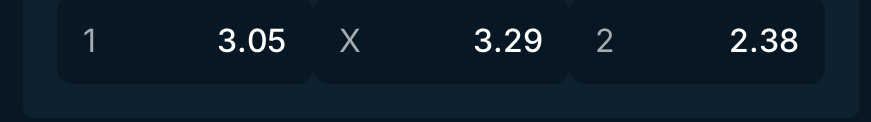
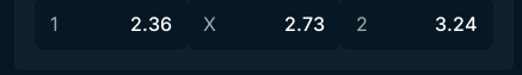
[217,20,361,60] 3.05 X -> [130,12,216,36] 2.36 X
[473,20,615,60] 3.29 2 -> [284,12,368,36] 2.73 2
[729,20,799,60] 2.38 -> [435,12,478,36] 3.24

